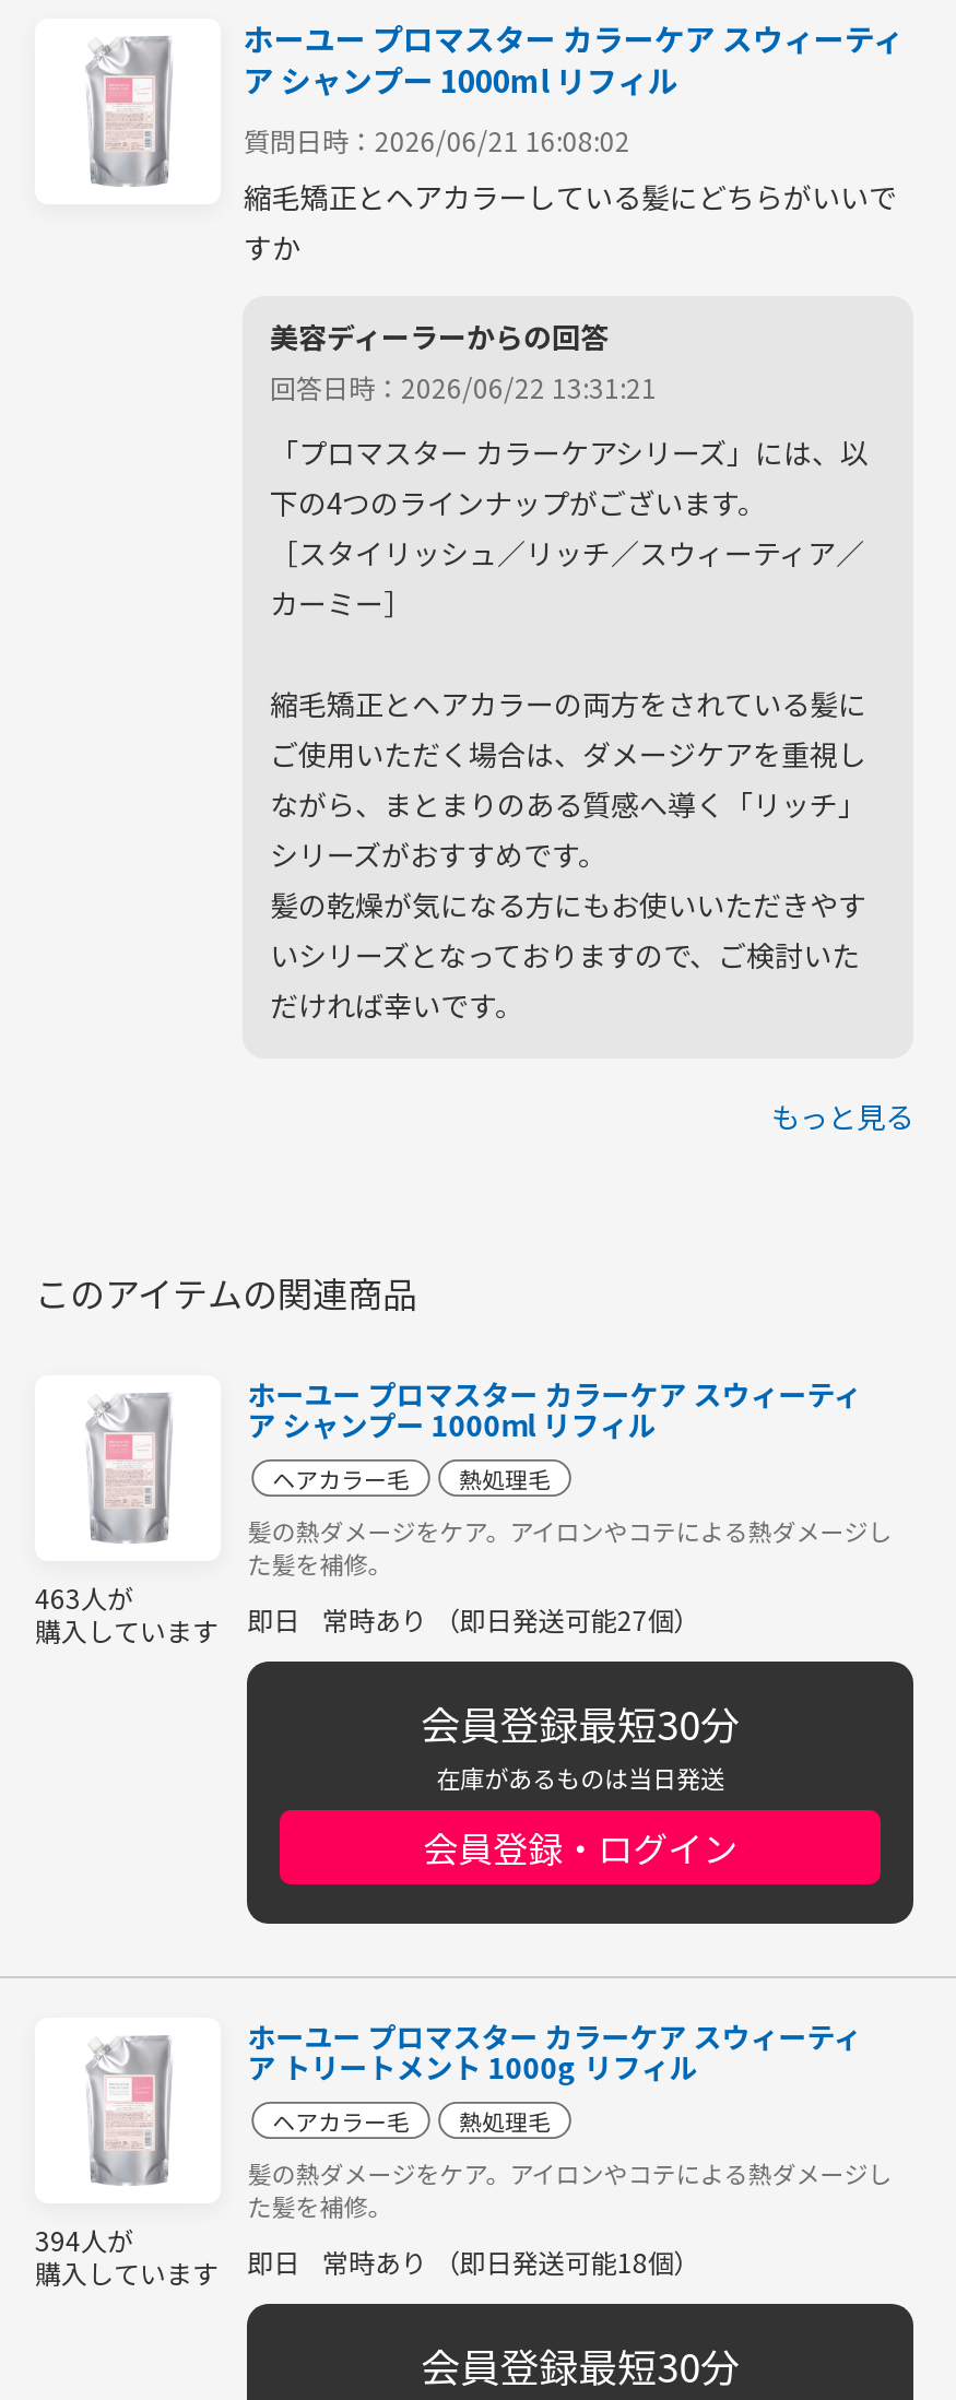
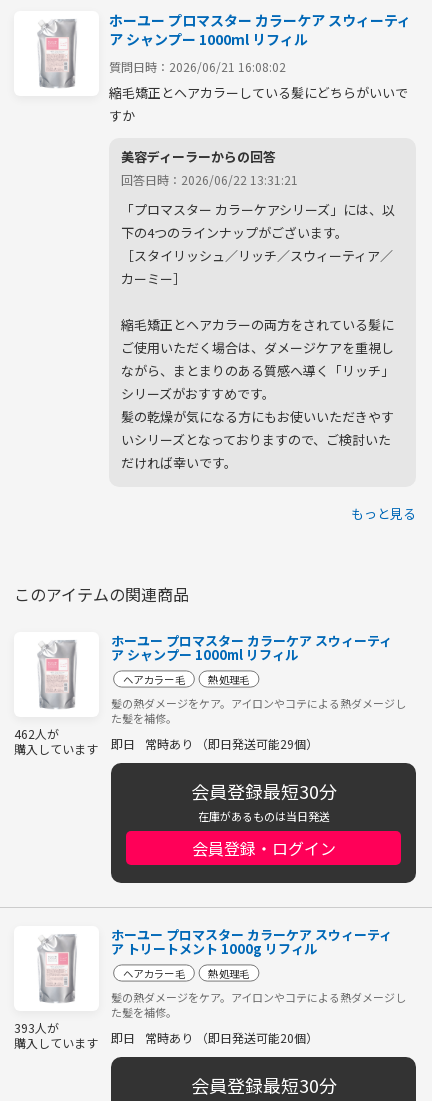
[35,1579,133,1616] 463人が -> [14,725,59,742] 462人が
[247,1600,700,1637] 即日 常時あり （即日発送可能27個） -> [111,735,318,752] 即日 常時あり （即日発送可能29個）
[35,2222,133,2259] 394人が -> [14,1019,59,1036] 393人が
[247,2243,700,2280] 即日 常時あり （即日発送可能18個） -> [111,1029,318,1046] 即日 常時あり （即日発送可能20個）

